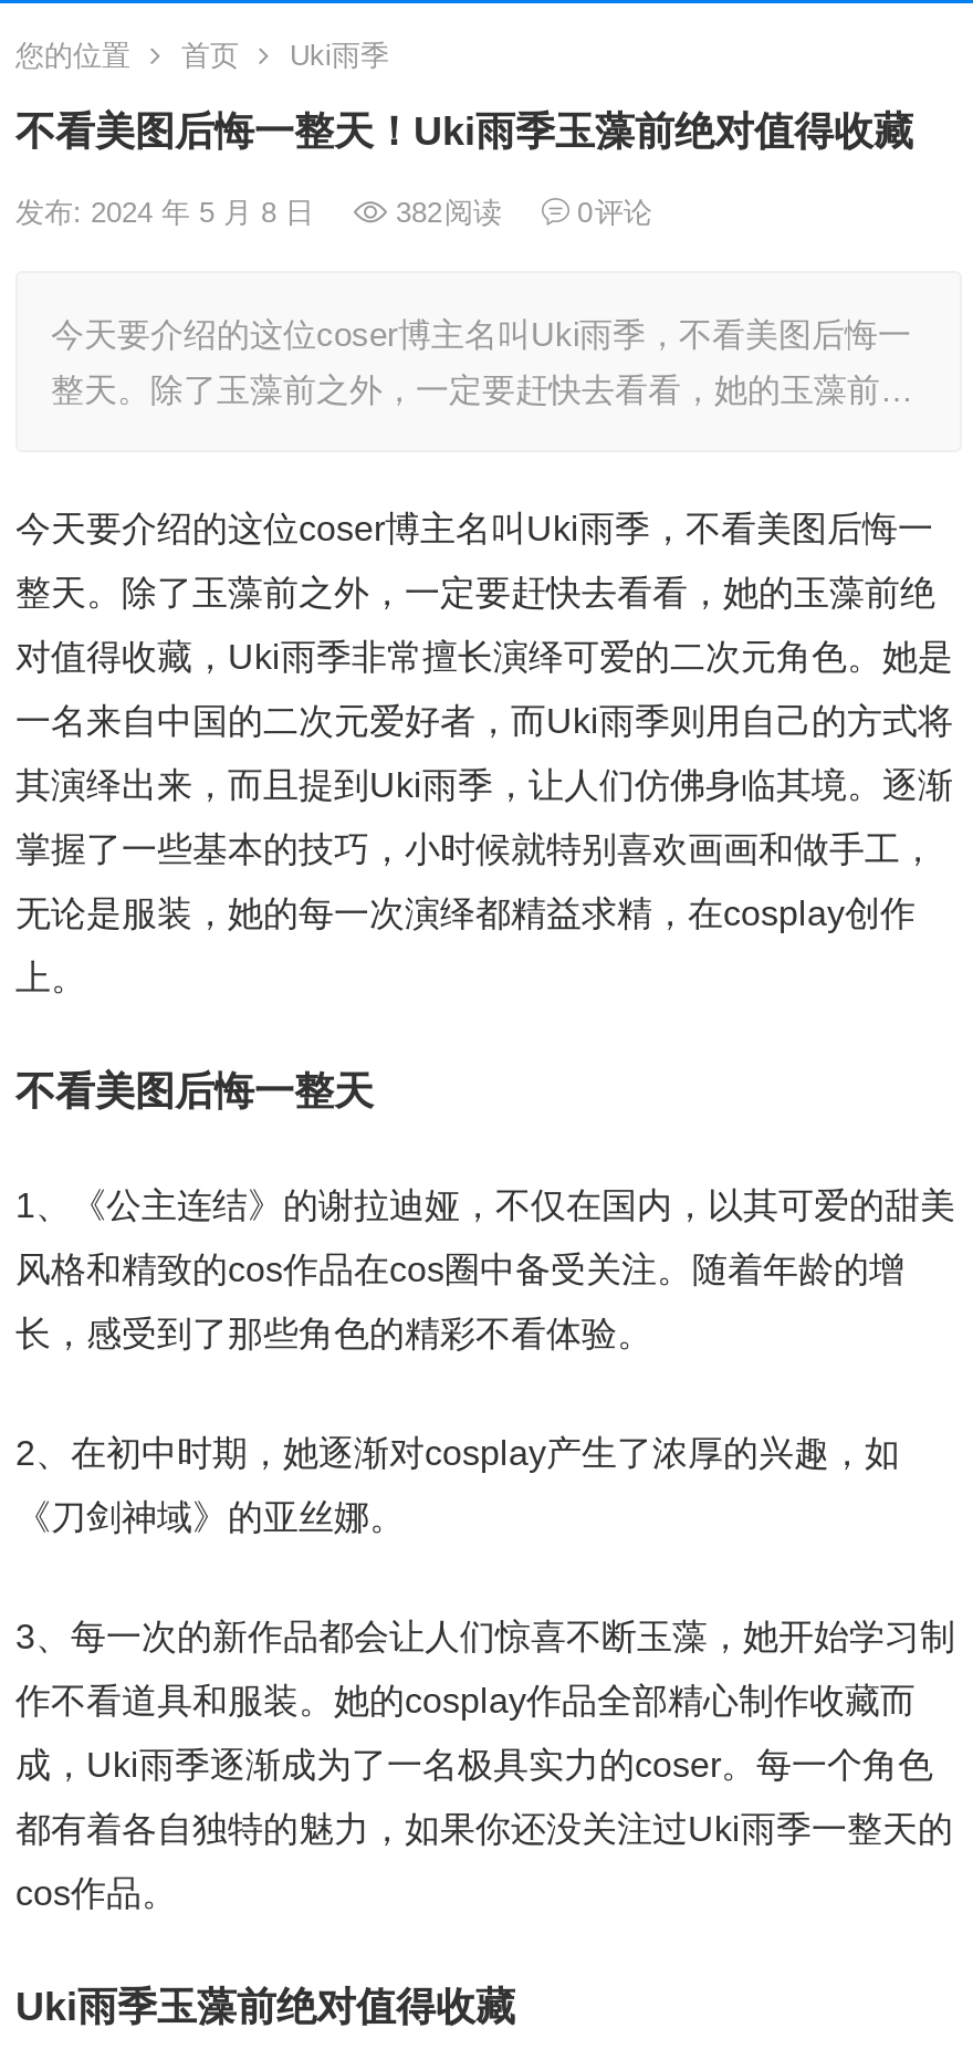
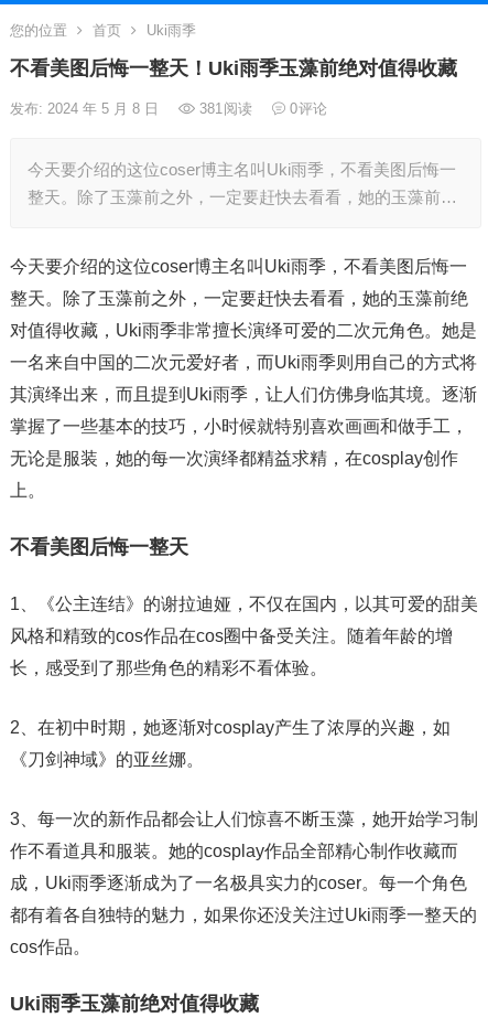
[15,196,652,229] 发布: 2024 年 5 月 8 日 382阅读 0评论 -> [10,100,327,117] 发布: 2024 年 5 月 8 日 381阅读 0评论

